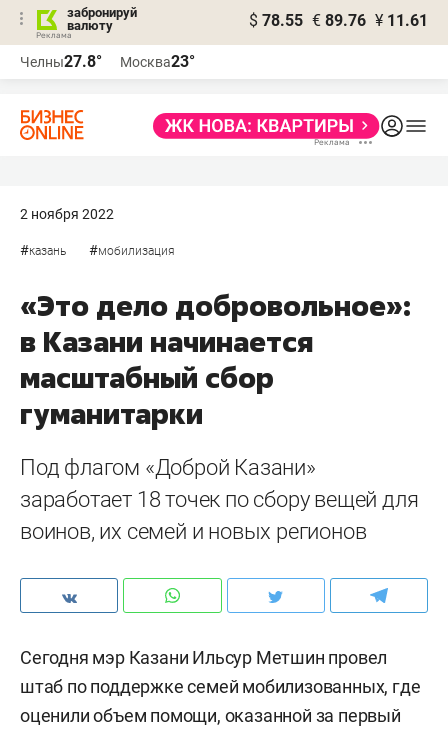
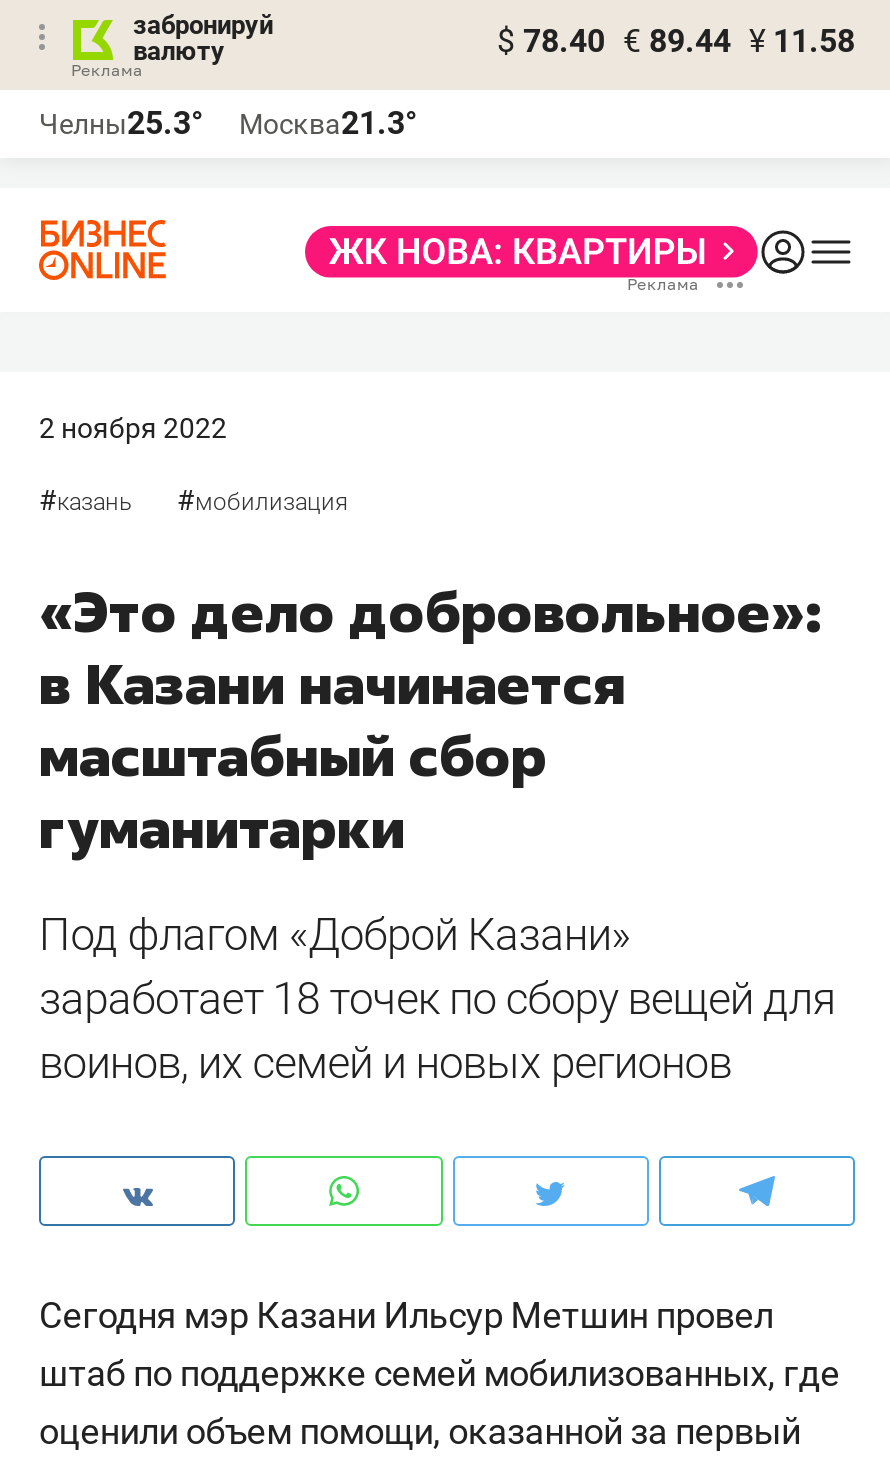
[249,11,428,30] $ 78.55 € 89.76 ¥ 11.61 -> [497,22,855,60] $ 78.40 € 89.44 ¥ 11.58
[20,52,102,71] Челны27.8° -> [39,104,203,142] Челны25.3°
[120,52,195,71] Москва23° -> [239,104,417,142] Москва21.3°

